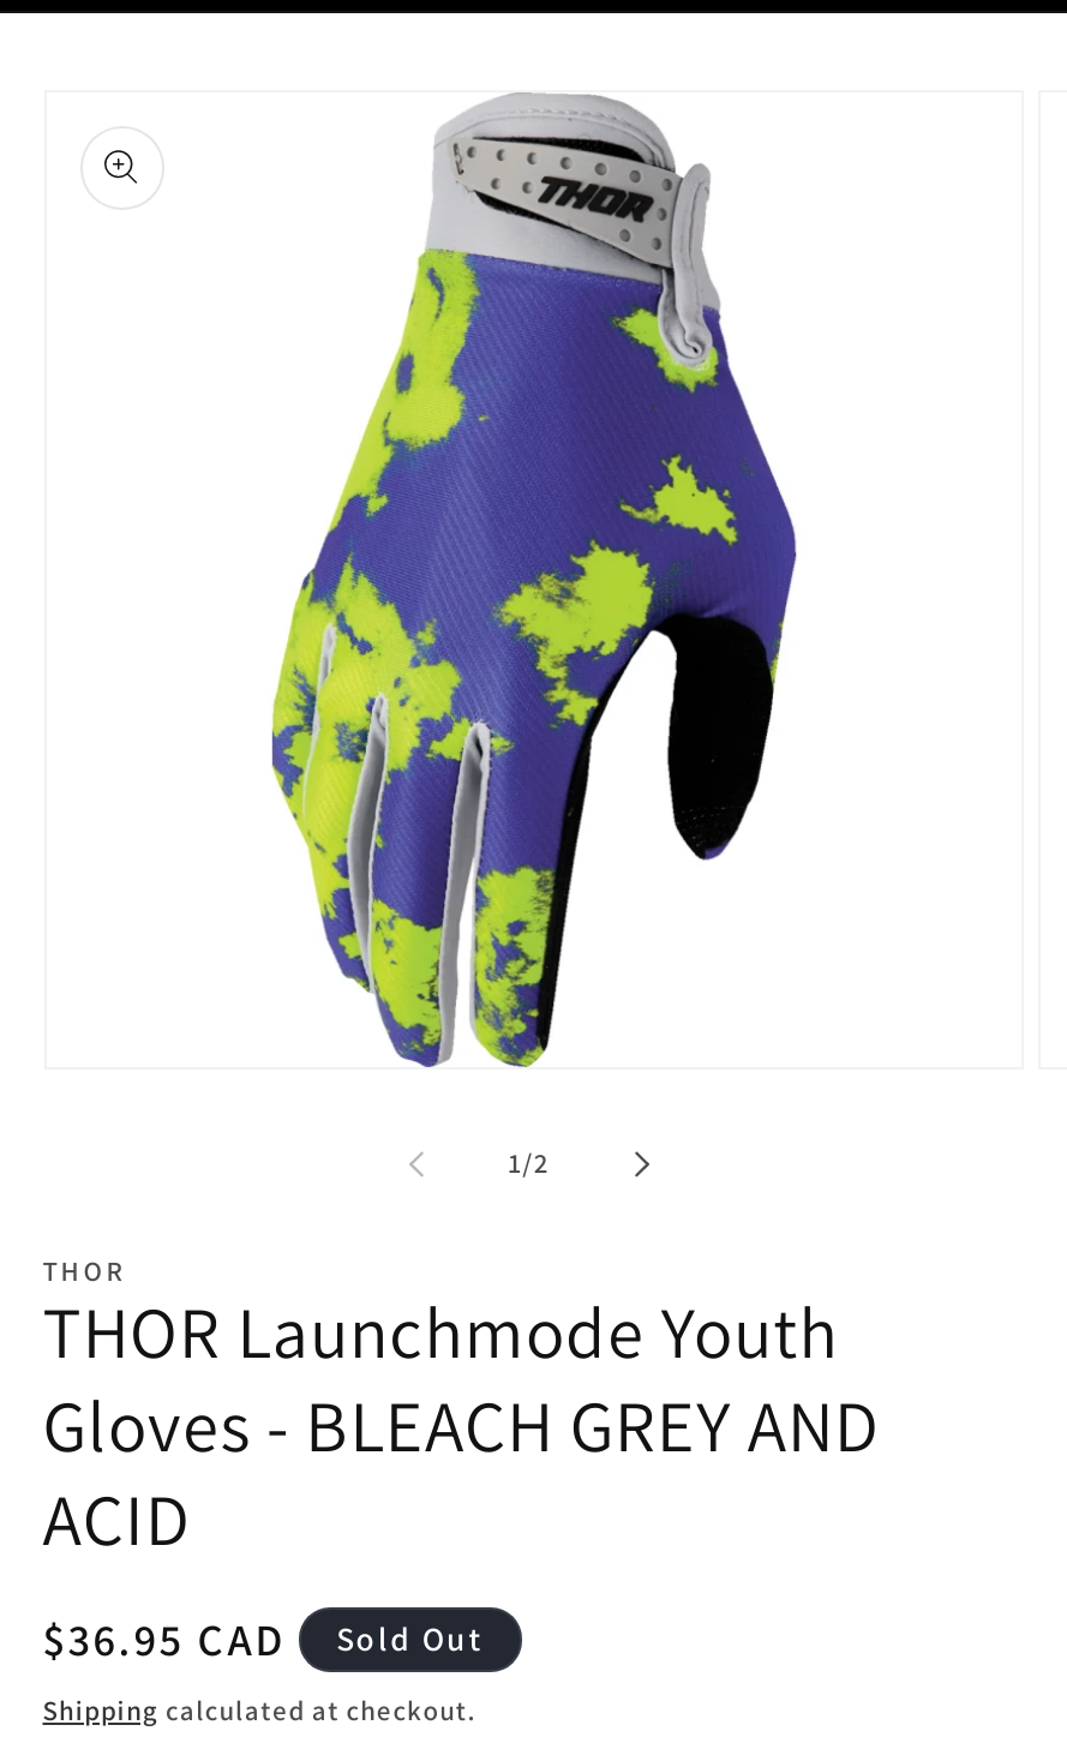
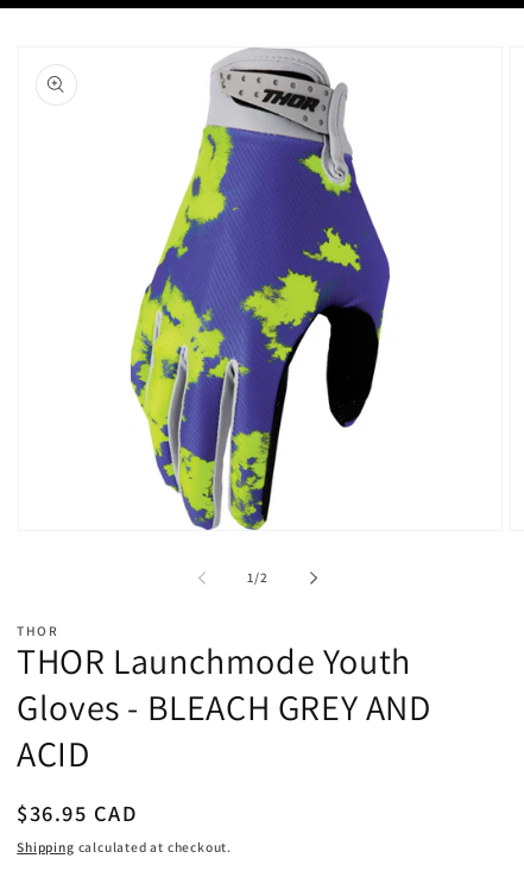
[336,1616,483,1659] Sold Out -> none

